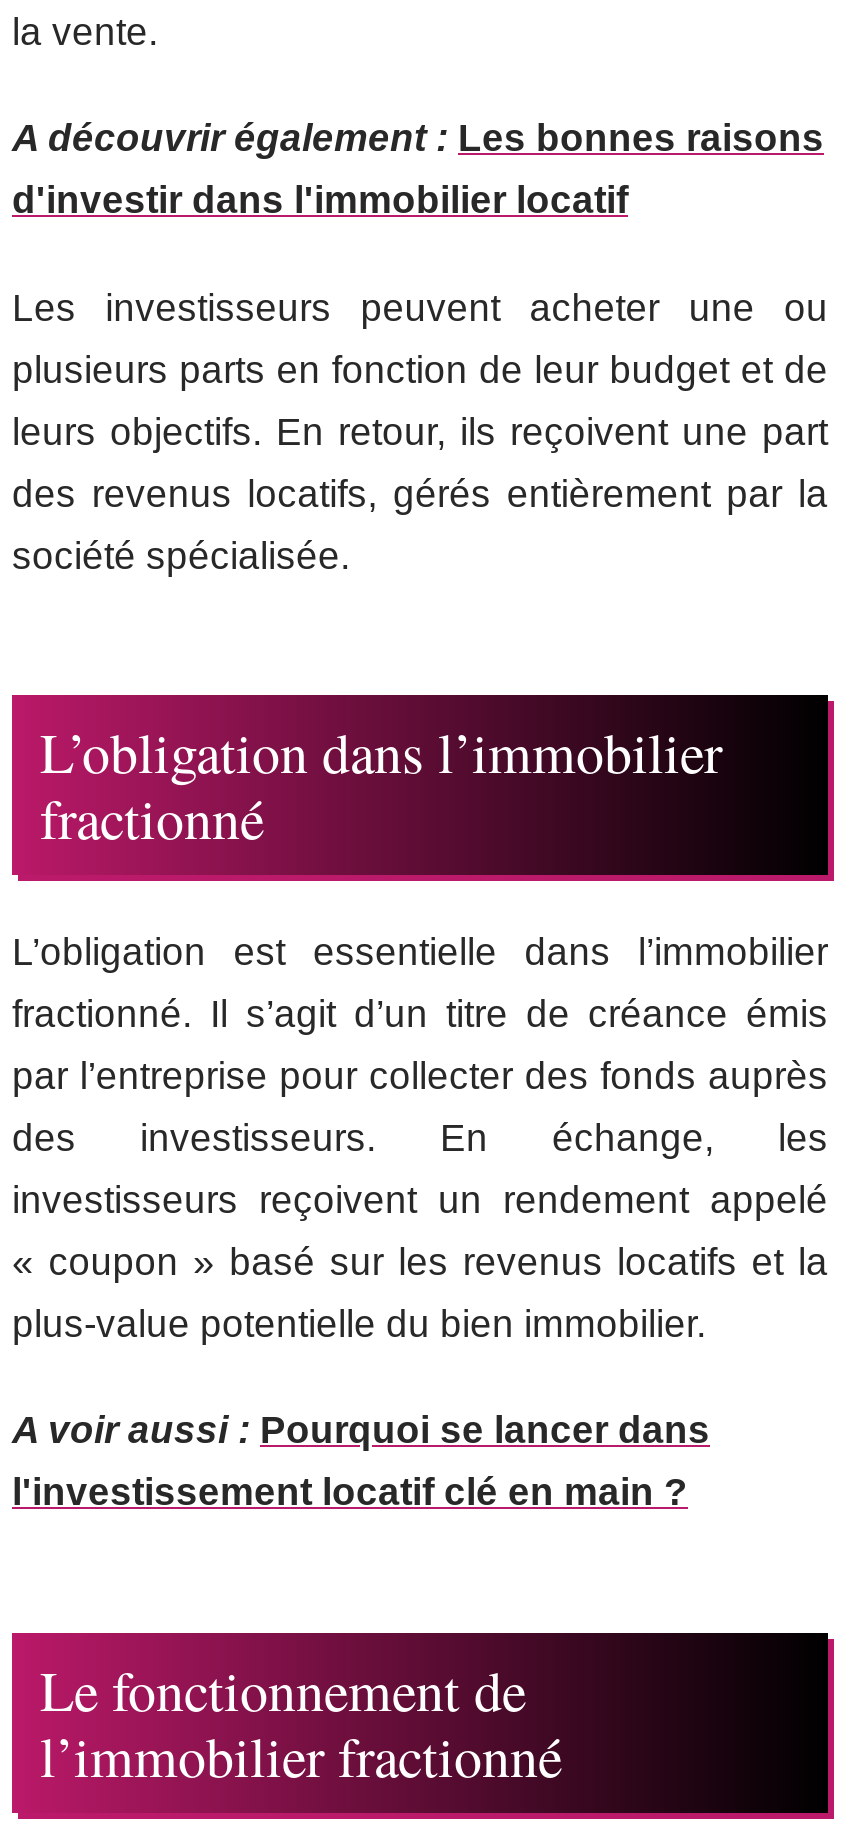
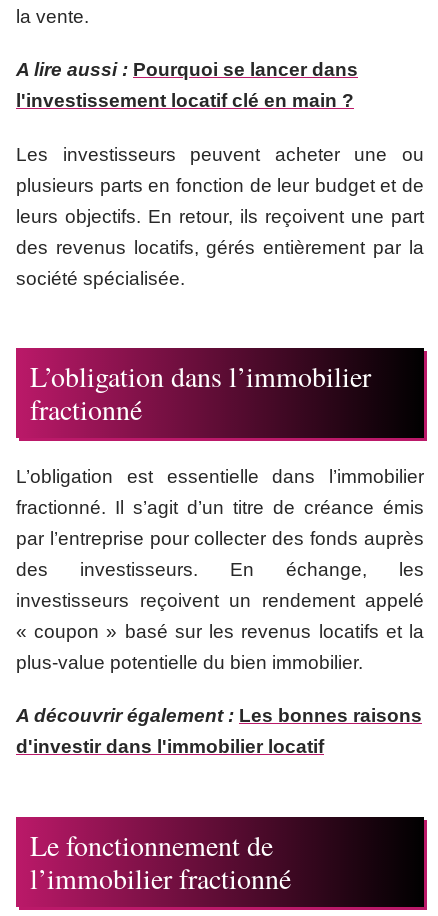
none -> [16,59,358,80] A lire aussi : Pourquoi se lancer dans
moved [12,117,824,159] -> [16,705,422,726]: A découvrir également : Les bonnes raisons
moved [12,179,628,221] -> [16,736,324,757]: d'investir dans l'immobilier locatif
[12,1409,710,1451] A voir aussi : Pourquoi se lancer dans -> none
moved [12,1471,688,1513] -> [16,90,354,111]: l'investissement locatif clé en main ?

